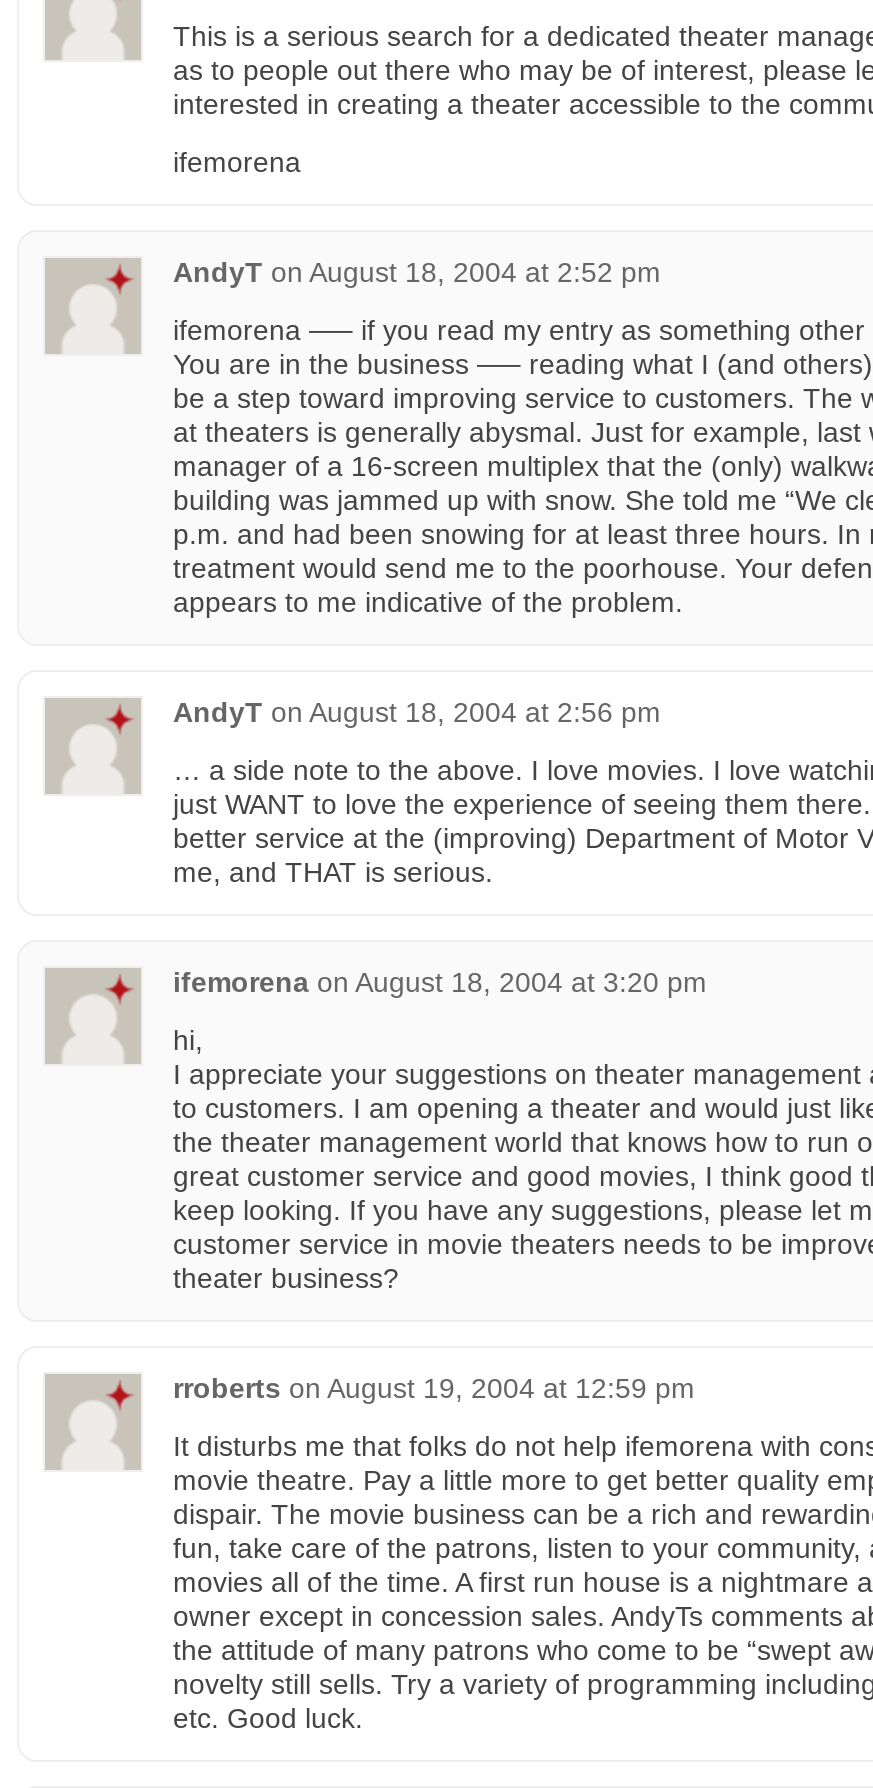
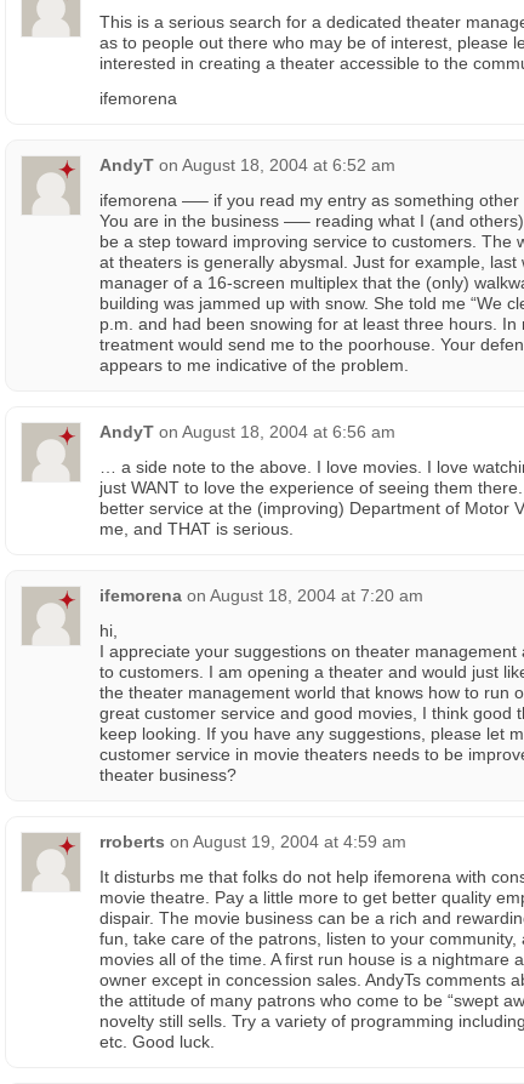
[173,256,661,288] AndyT on August 18, 2004 at 2:52 pm -> [99,155,395,175] AndyT on August 18, 2004 at 6:52 am
[173,696,661,728] AndyT on August 18, 2004 at 2:56 pm -> [99,422,395,441] AndyT on August 18, 2004 at 6:56 am
[173,966,707,998] ifemorena on August 18, 2004 at 3:20 pm -> [99,586,423,605] ifemorena on August 18, 2004 at 7:20 am
[173,1372,695,1404] rroberts on August 19, 2004 at 12:59 pm -> [99,832,406,851] rroberts on August 19, 2004 at 4:59 am

